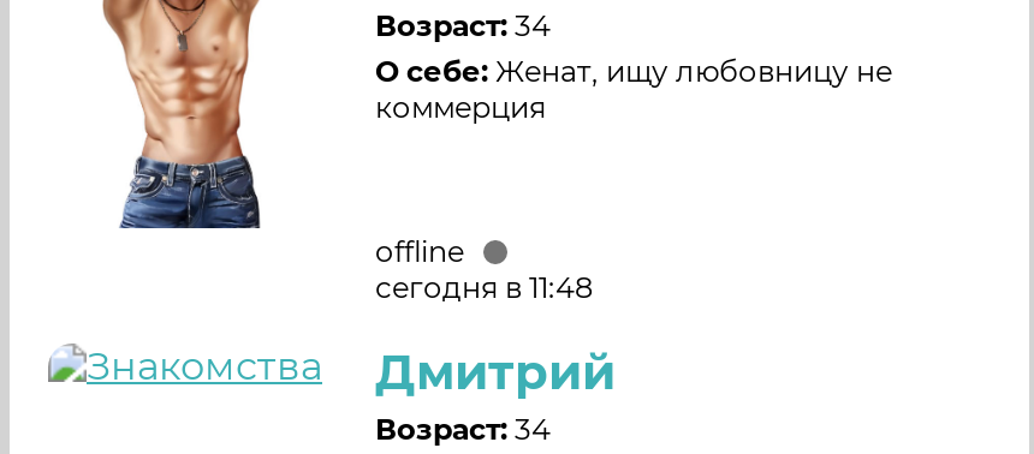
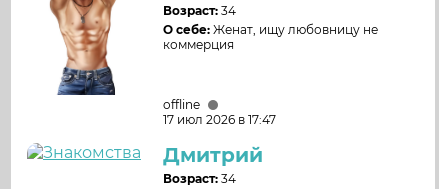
[375,269,594,305] сегодня в 11:48 -> [163,112,276,127] 17 июл 2026 в 17:47

